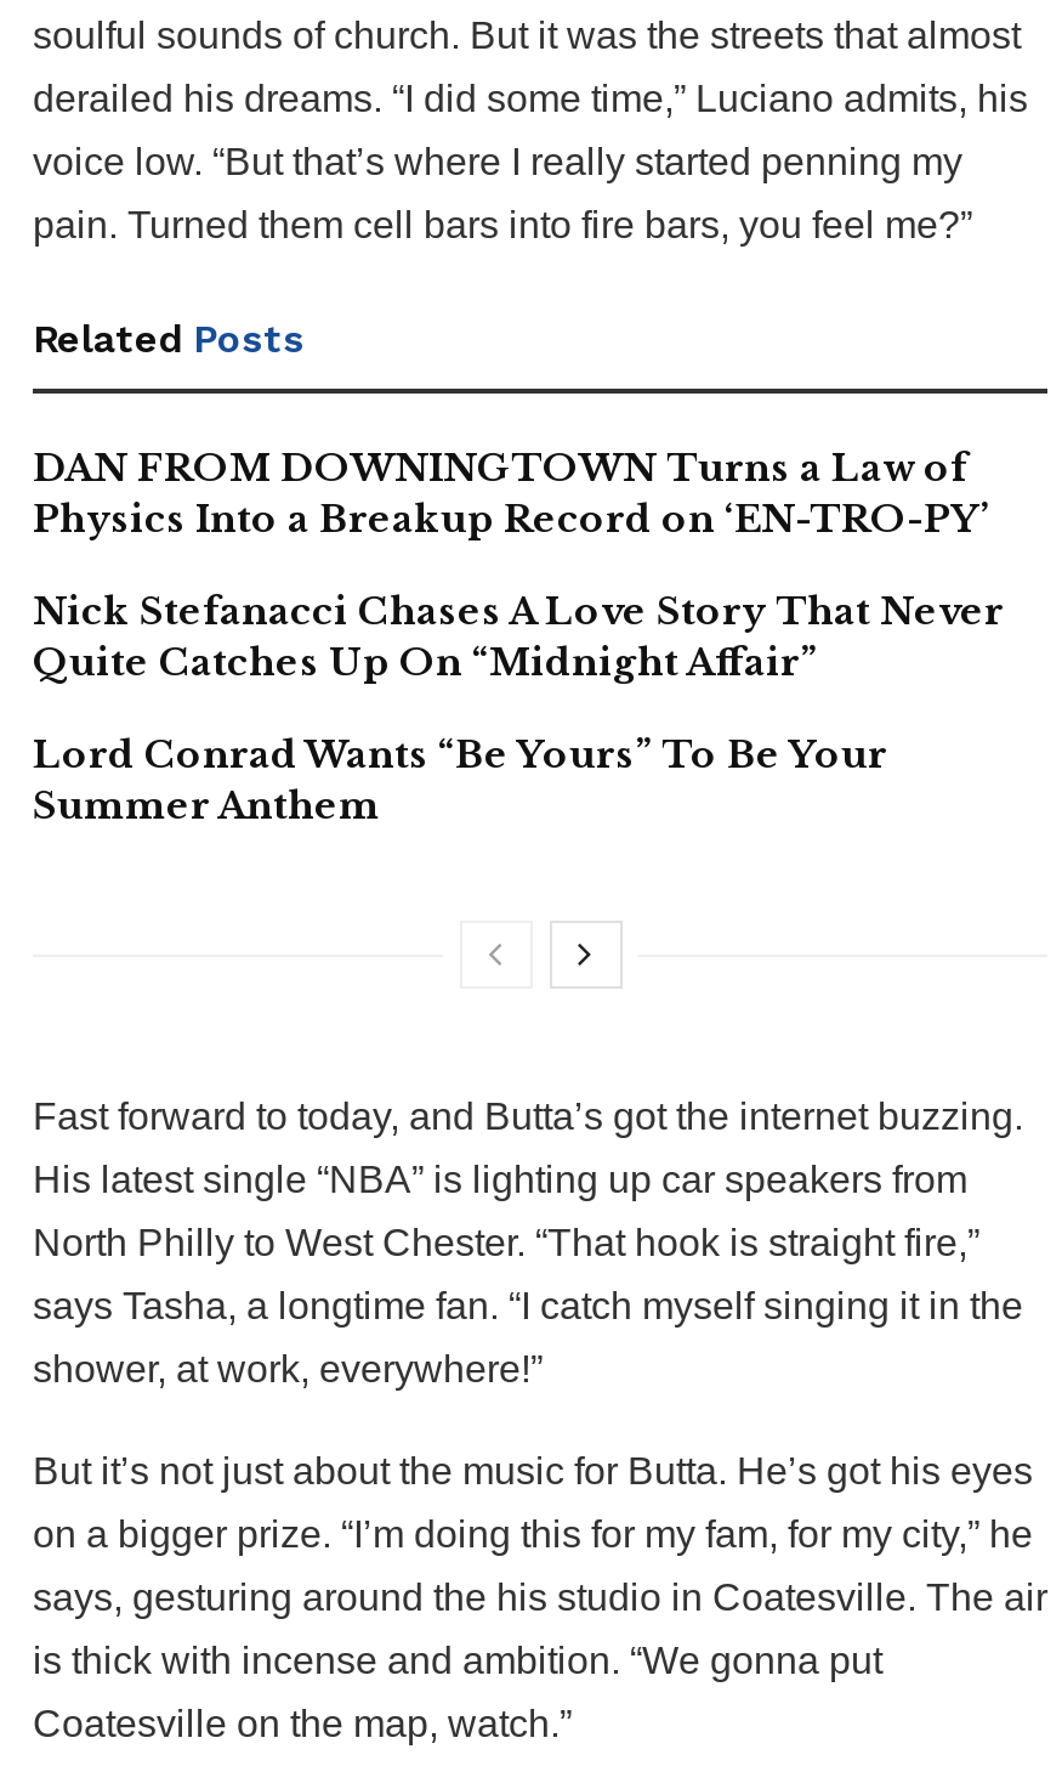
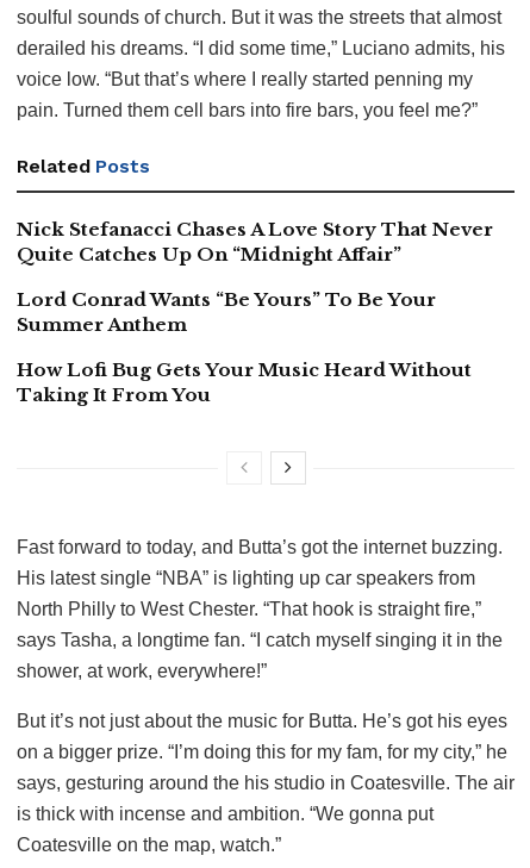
[33,444,989,541] DAN FROM DOWNINGTOWN Turns a Law of | Physics Into a Breakup Record on ‘EN-TRO-PY’ -> none
moved [33,587,1004,828] -> [17,218,493,336]: Nick Stefanacci Chases A Love Story That Never | Quite Catches Up On “Midnight Affair” | Lord Conrad Wants “Be Yours” To Be Your | Summer Anthem
none -> [17,358,472,406] How Lofi Bug Gets Your Music Heard Without | Taking It From You

